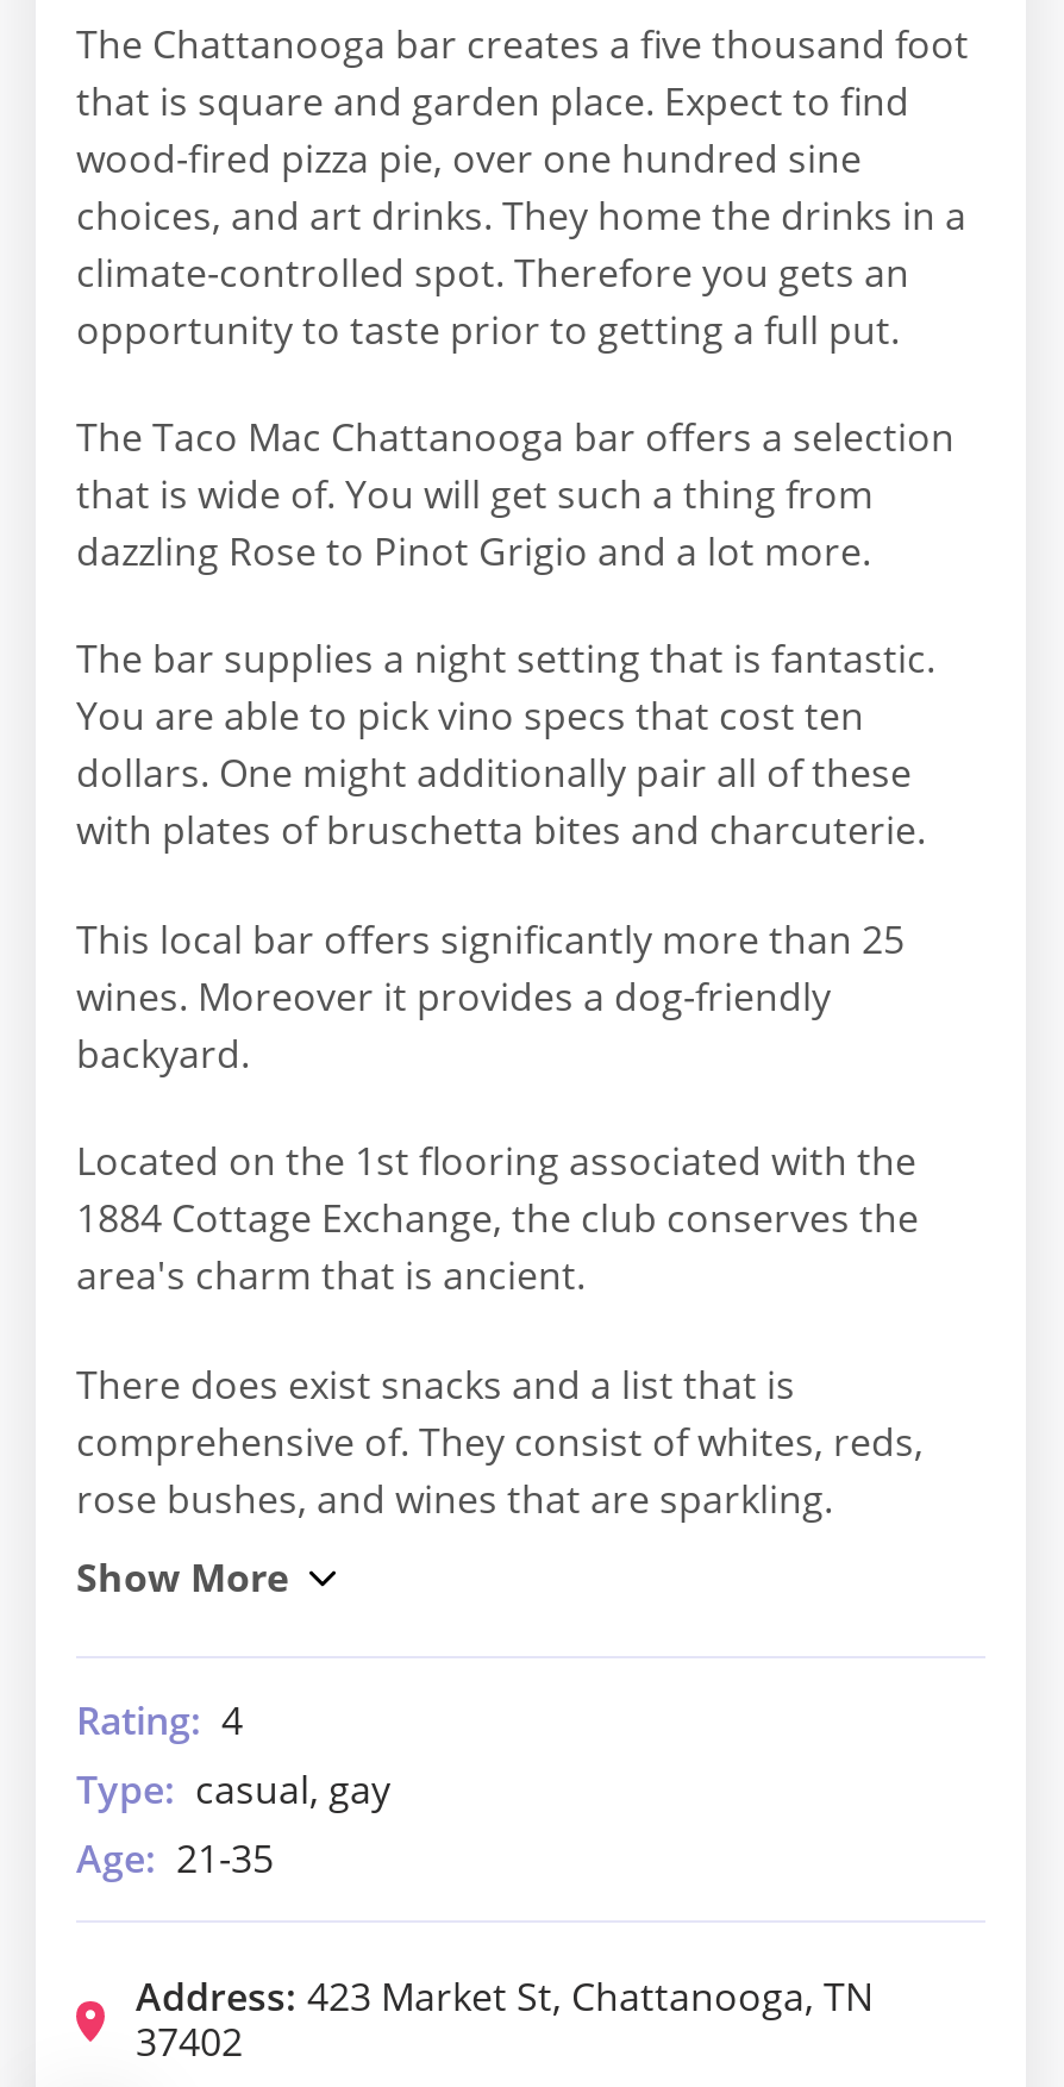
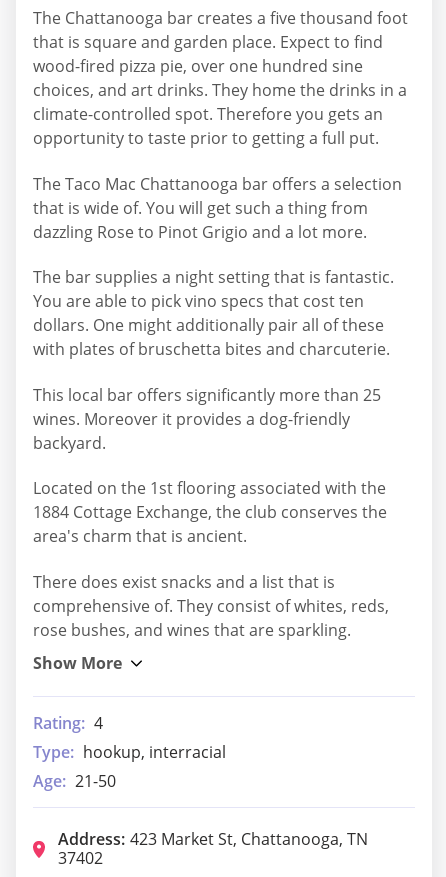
[76,1762,390,1815] Type: casual, gay -> [33,741,226,763] Type: hookup, interracial
[76,1831,274,1884] Age: 21-35 -> [33,770,116,792] Age: 21-50

